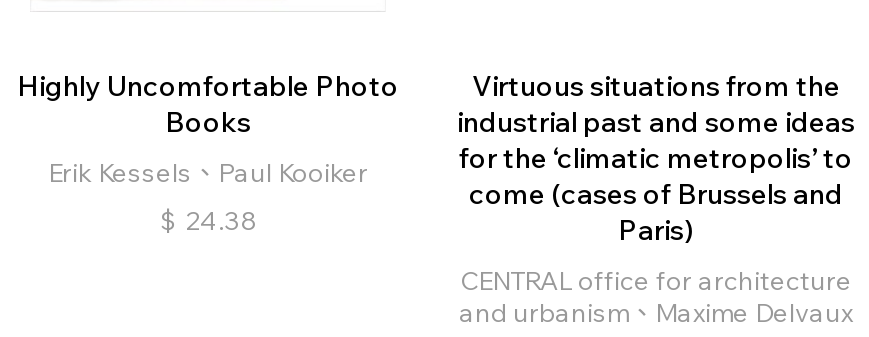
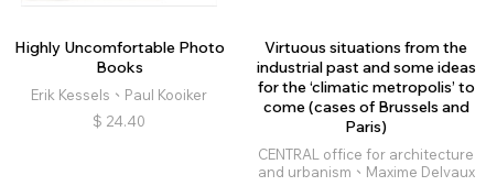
[160,204,256,236] $ 24.38 -> [92,112,146,130] $ 24.40

